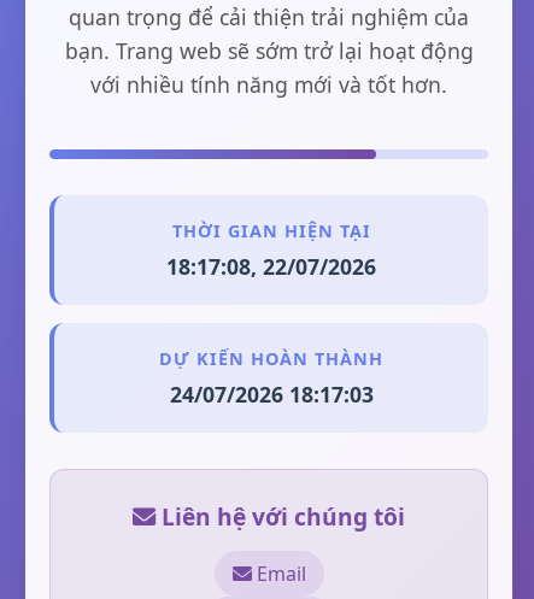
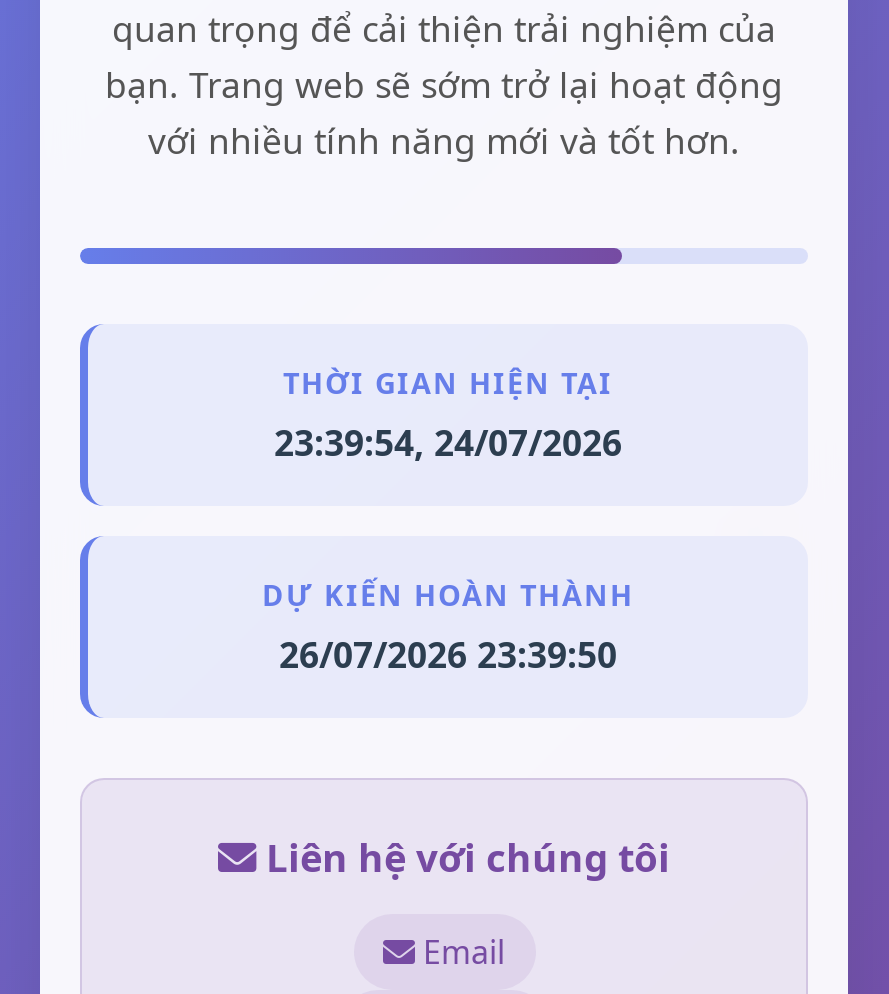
[166,252,376,281] 18:17:08, 22/07/2026 -> [274,418,622,466] 23:39:54, 24/07/2026
[169,380,373,409] 24/07/2026 18:17:03 -> [279,630,617,678] 26/07/2026 23:39:50

